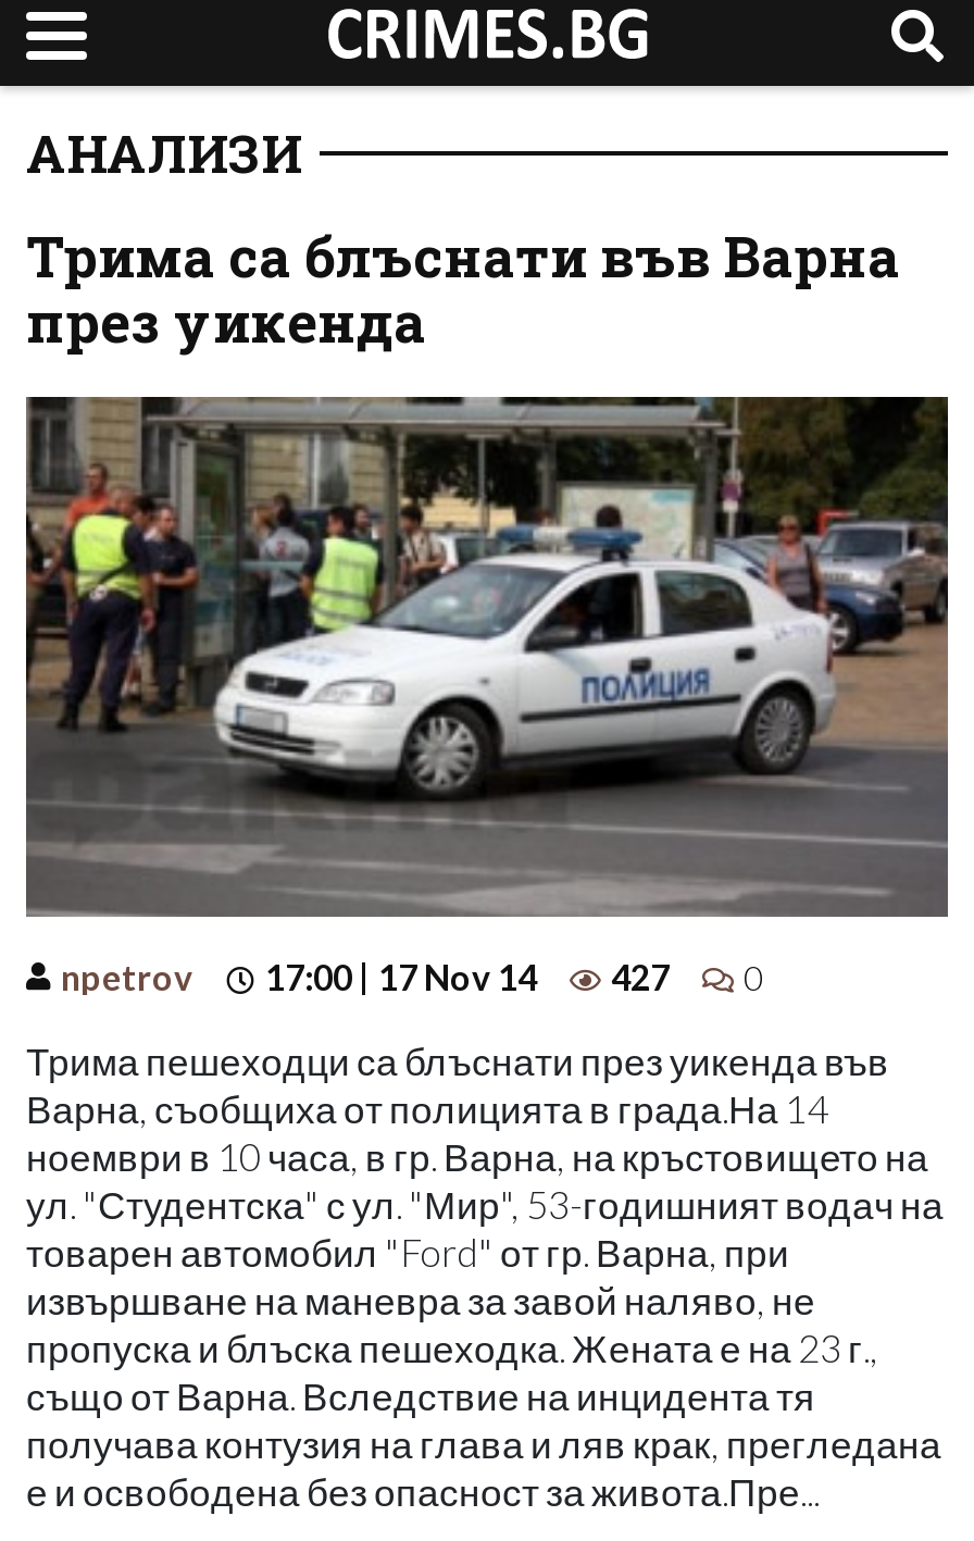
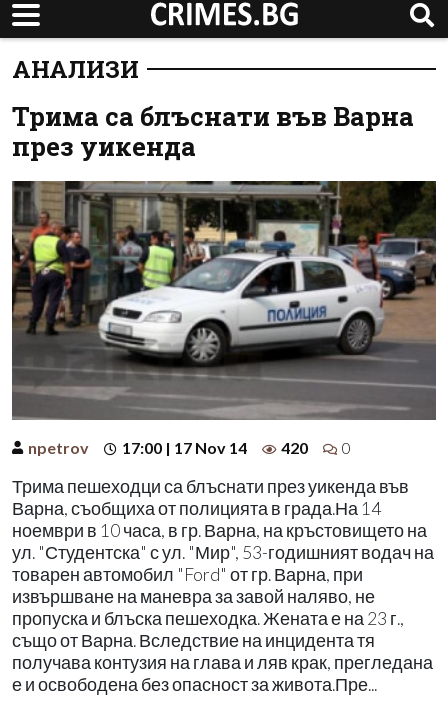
[611,955,670,996] 427 -> [281,437,308,456] 420

